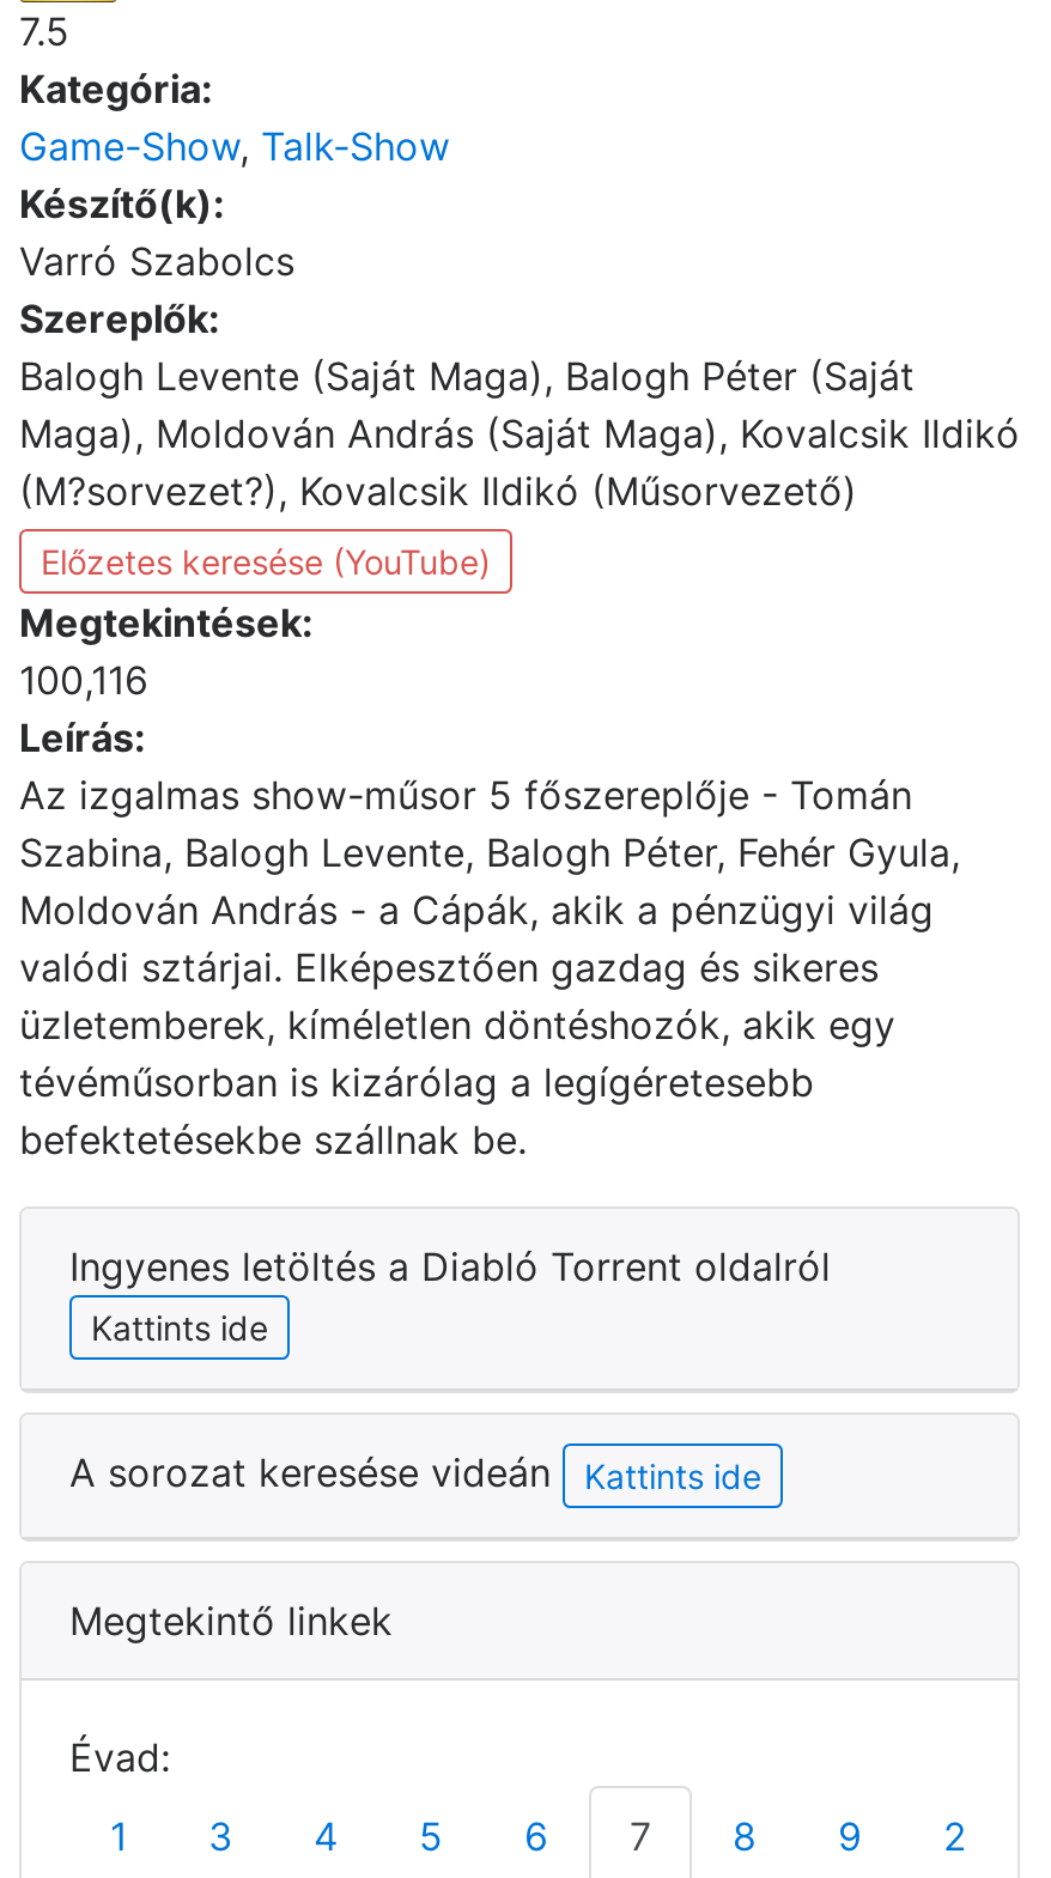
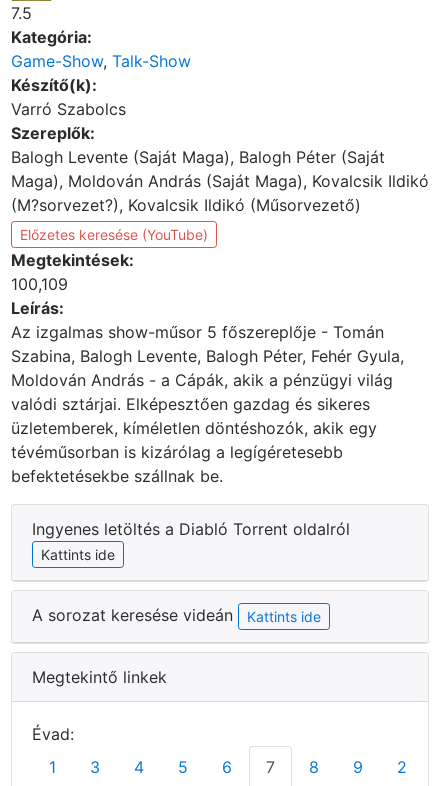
[19,656,148,704] 100,116 -> [11,274,68,294] 100,109

